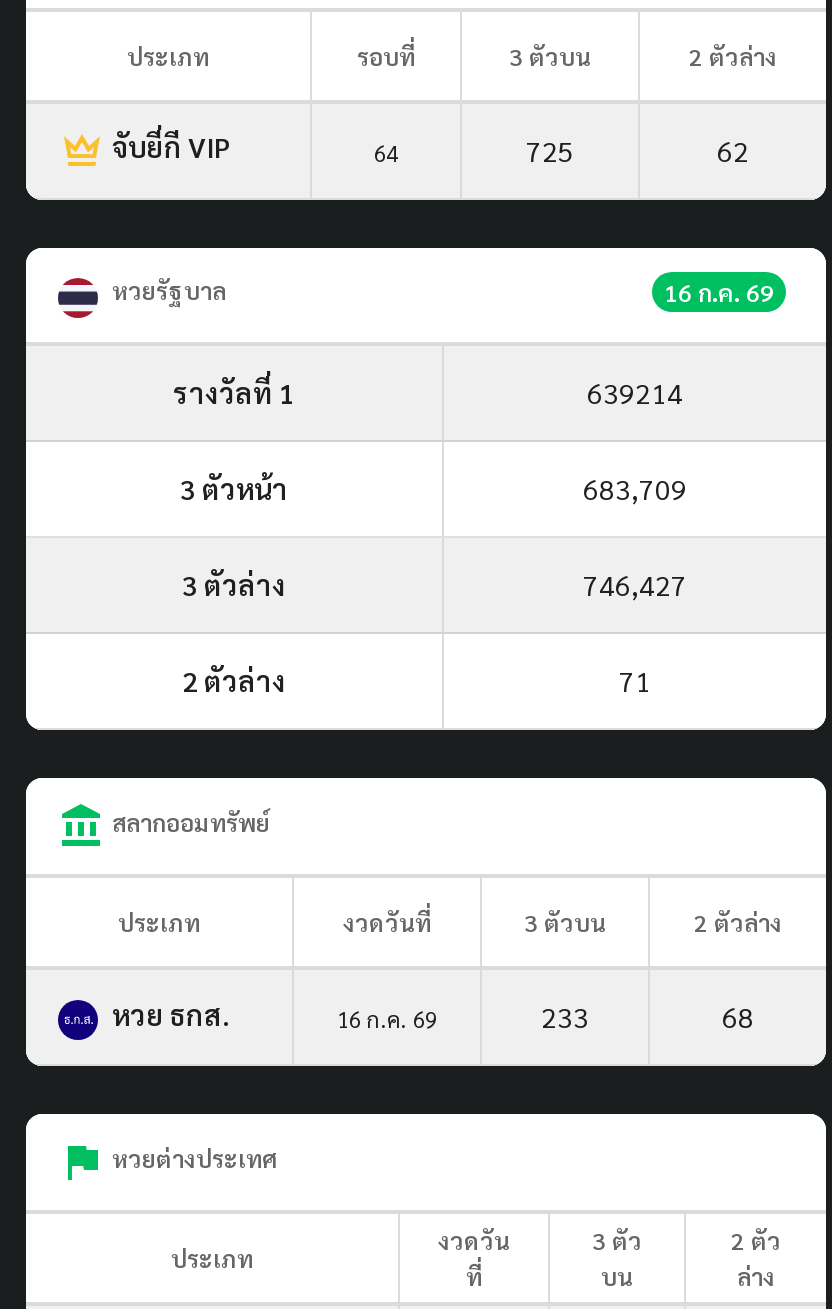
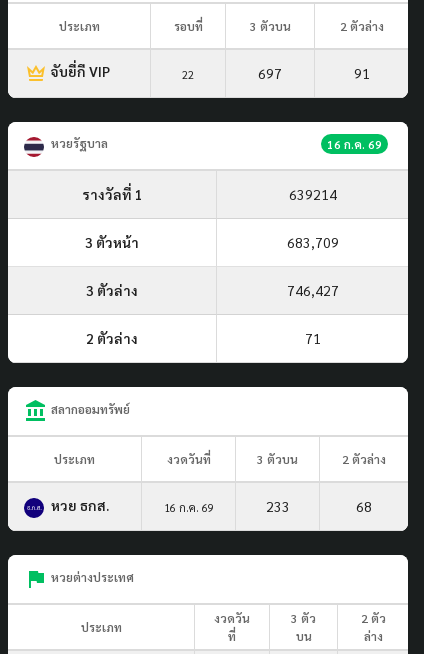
[374,138,398,168] 64 -> [182,67,194,82] 22
[526,132,574,168] 725 -> [258,64,282,82] 697
[717,132,749,168] 62 -> [353,64,369,82] 91

